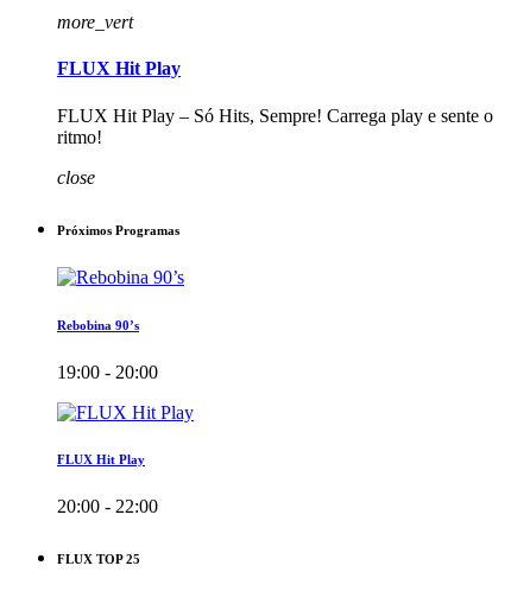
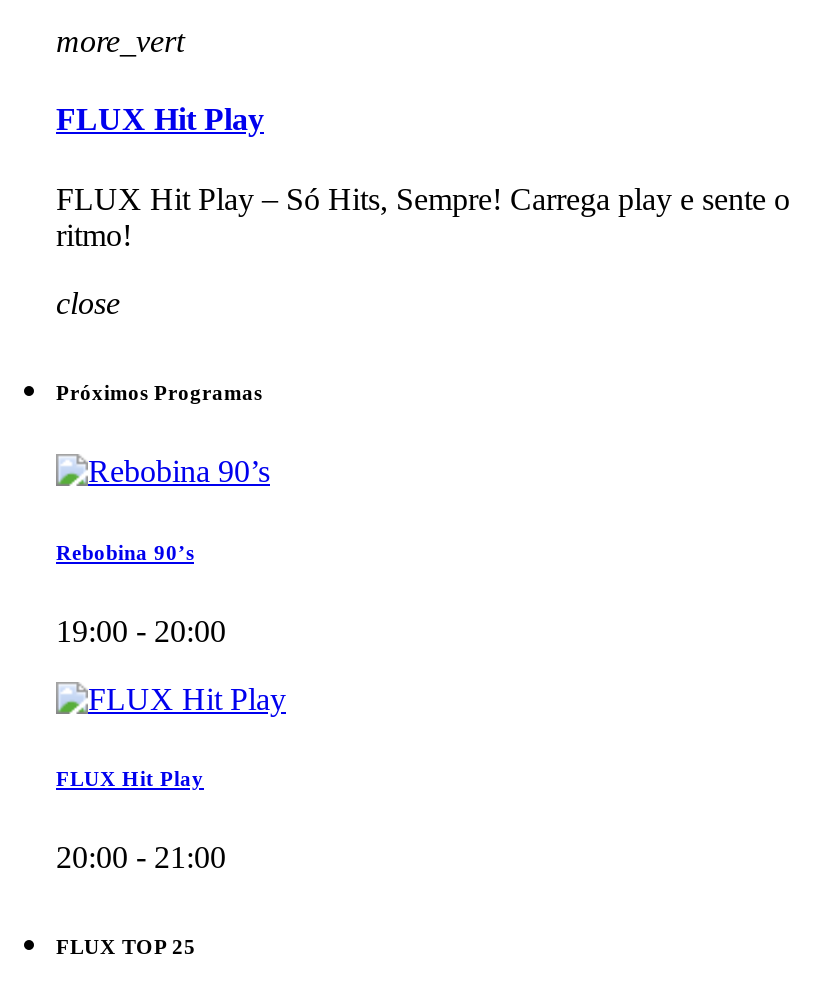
[57,497,158,517] 20:00 - 22:00 -> [56,841,226,875] 20:00 - 21:00

